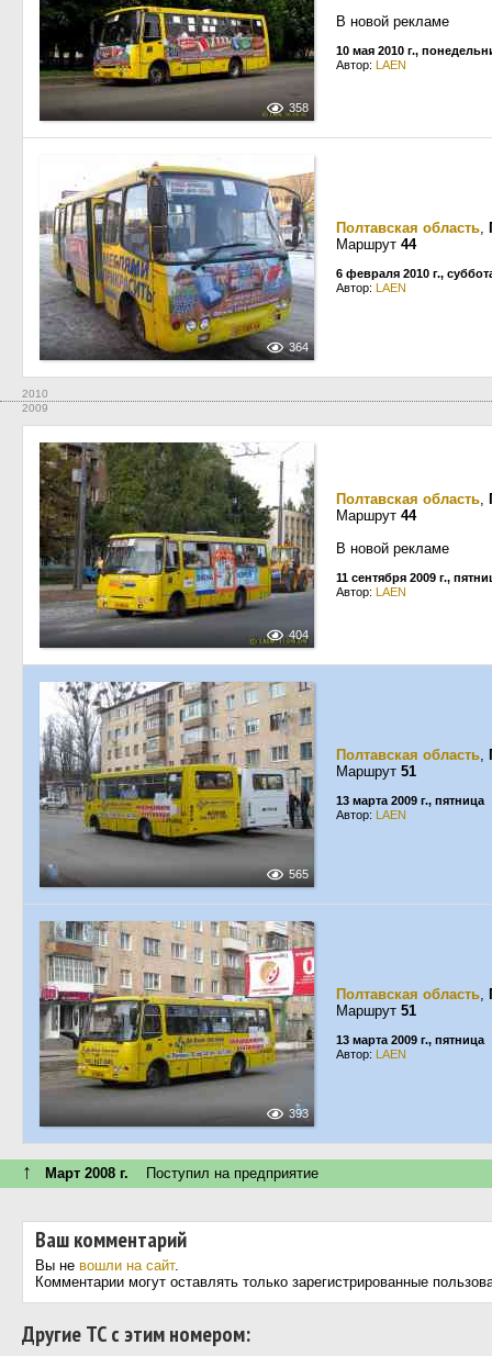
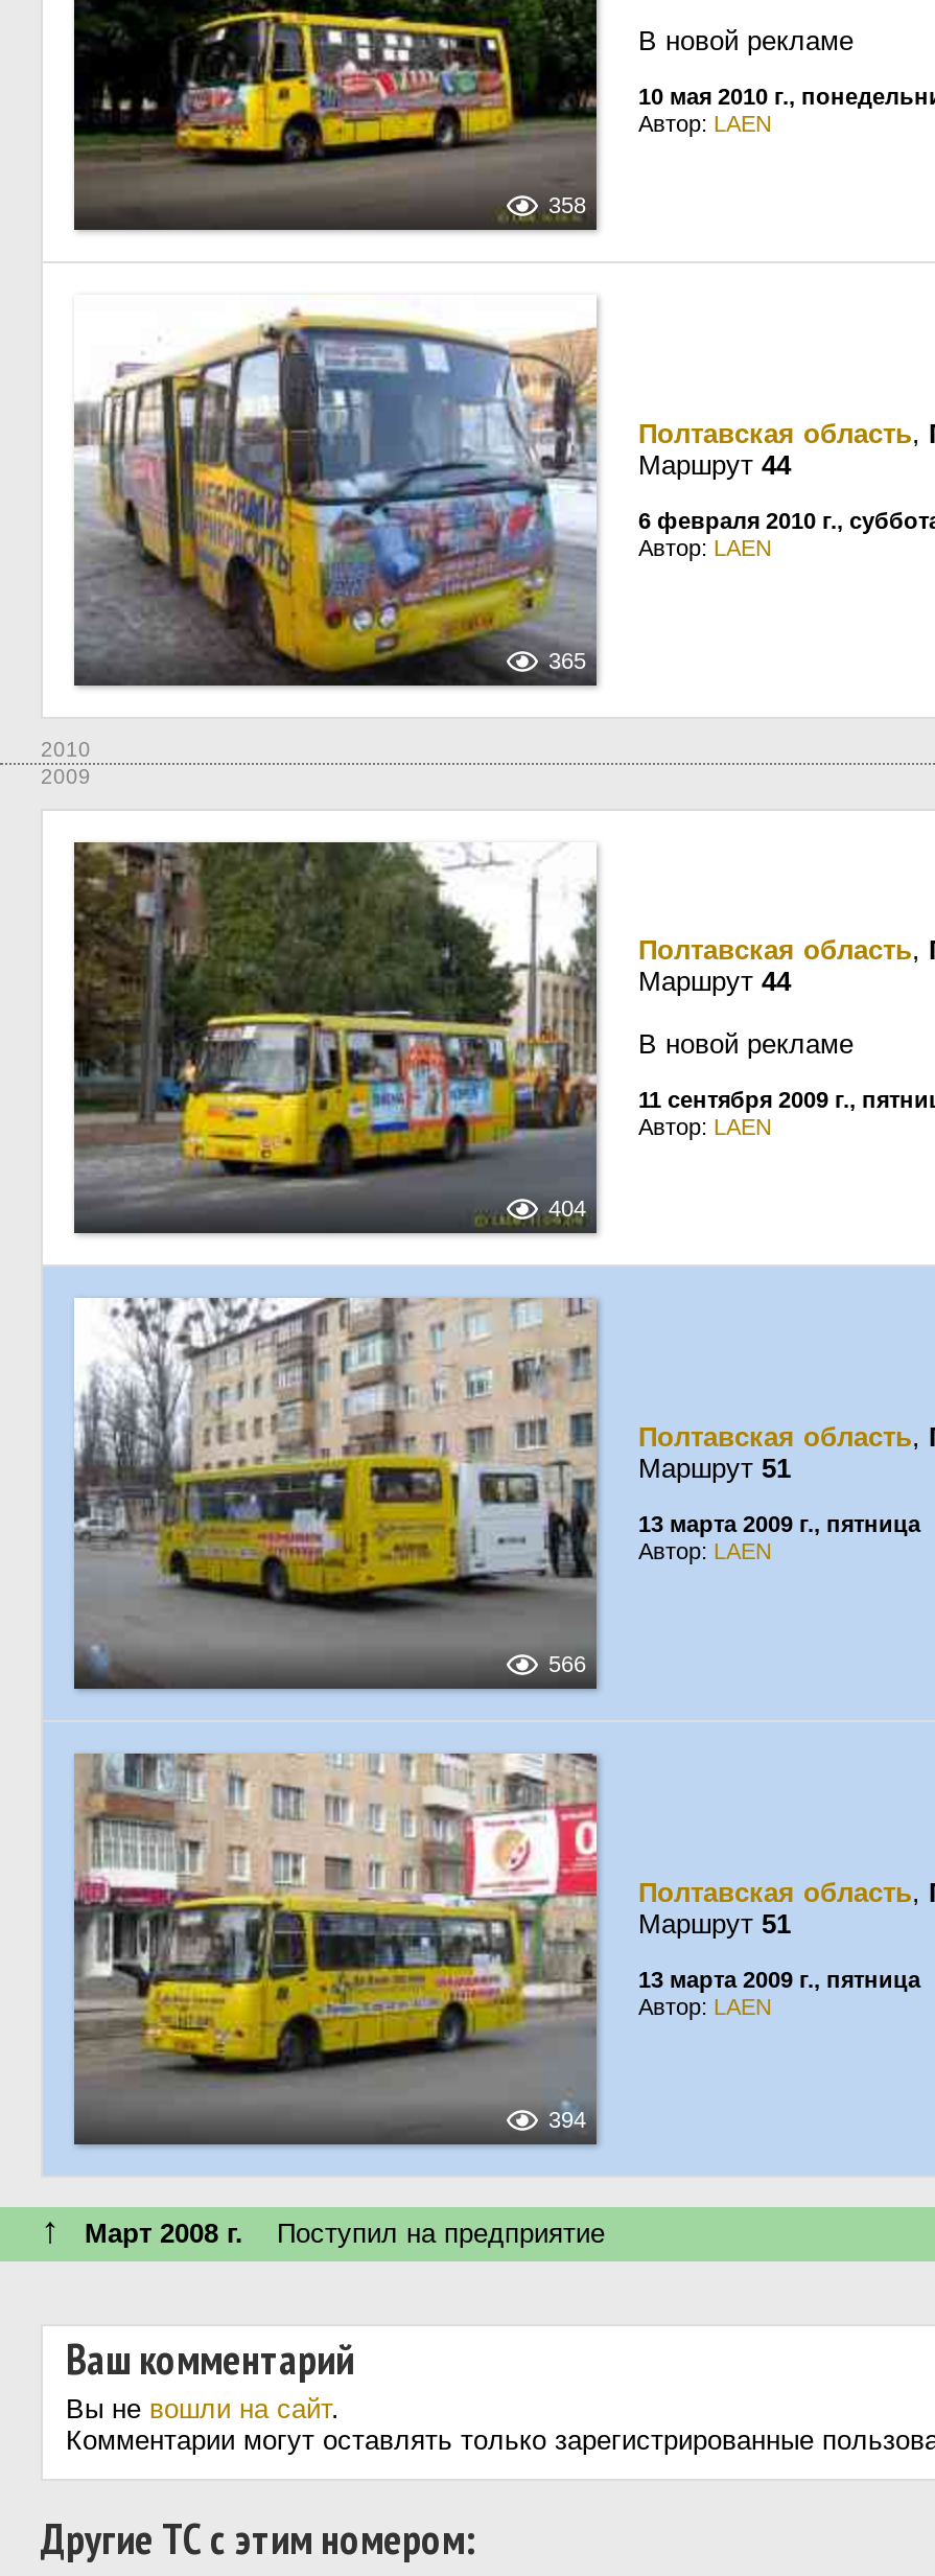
[289,340,309,354] 364 -> [548,648,586,673] 365
[289,867,309,881] 565 -> [548,1651,586,1676] 566
[289,1107,309,1120] 393 -> [548,2107,586,2132] 394

